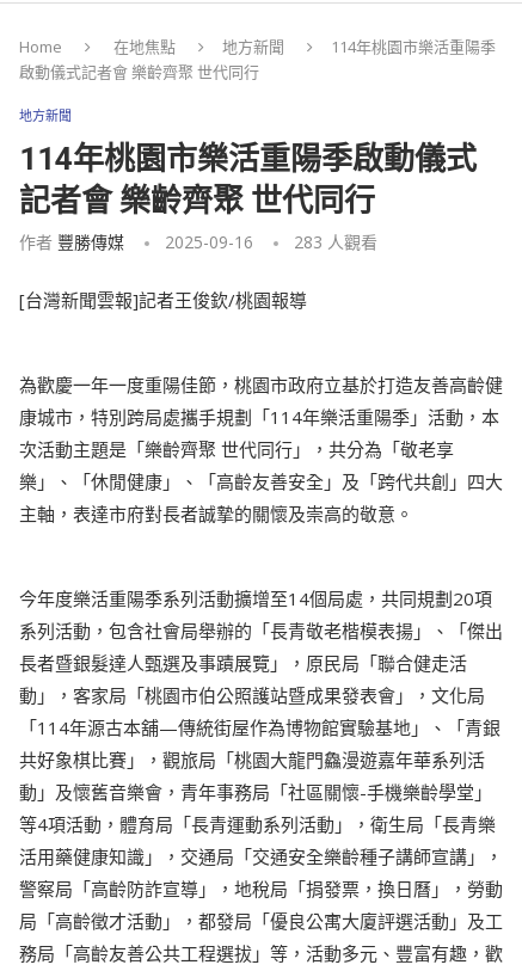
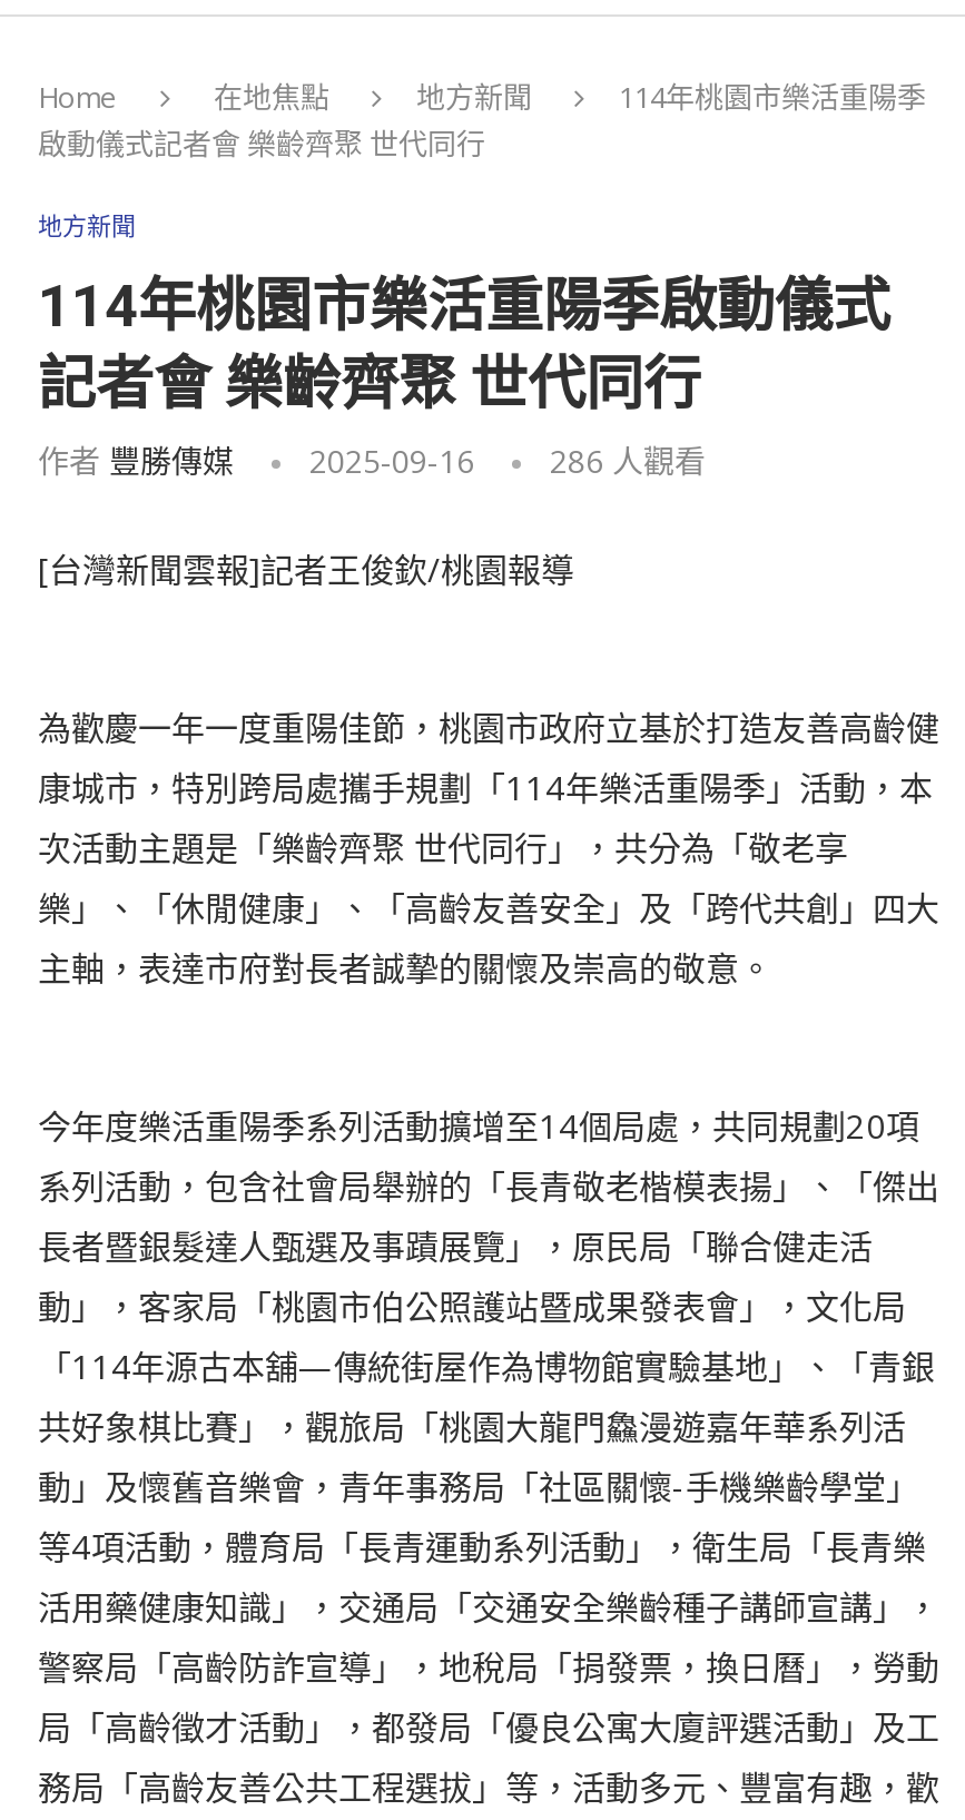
[19,231,377,253] 作者豐勝傳媒 2025-09-16 283人觀看 -> [38,440,706,482] 作者豐勝傳媒 2025-09-16 286人觀看

